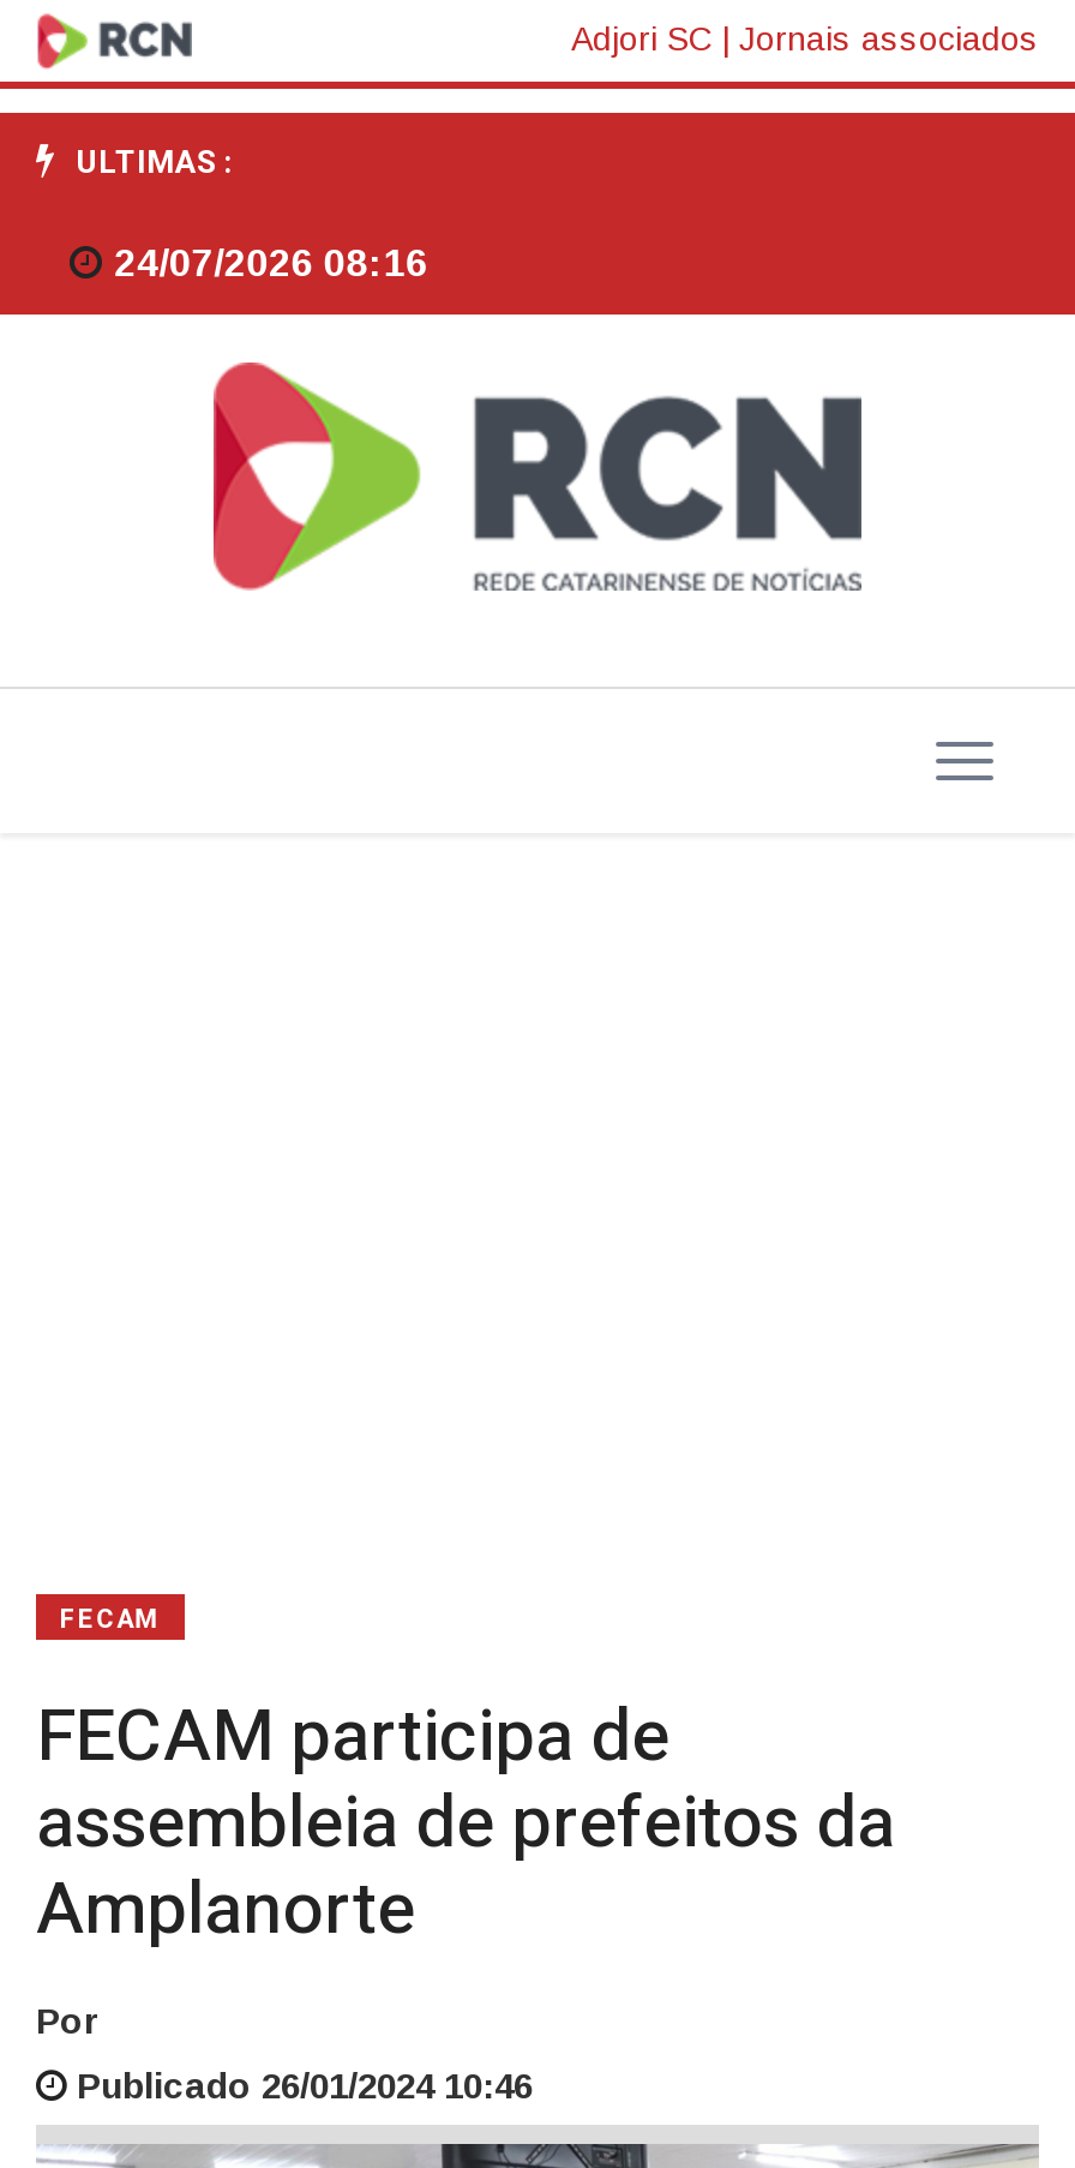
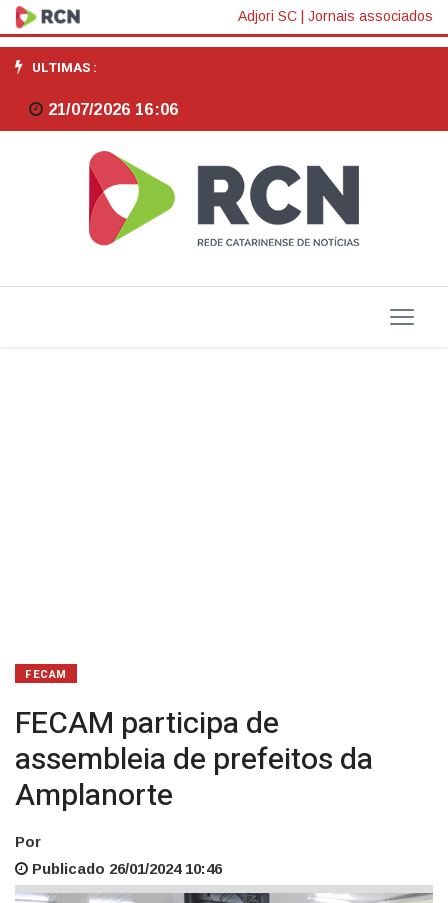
[104,242,428,283] 24/07/2026 08:16 -> [43,101,178,118] 21/07/2026 16:06

